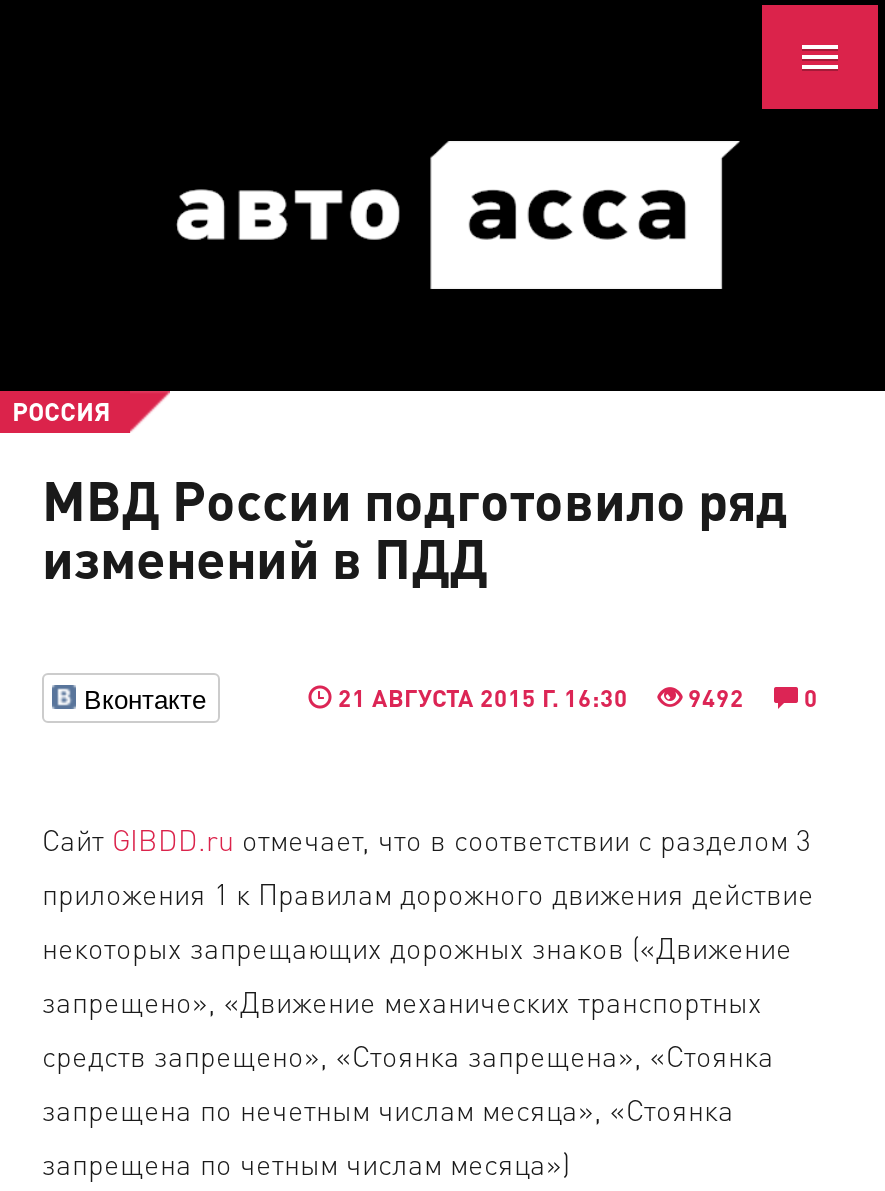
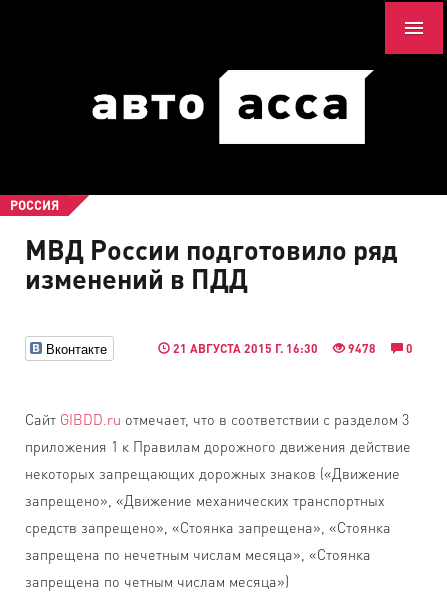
[332,683,818,713] 21 АВГУСТА 2015 Г. 16:30 9492 0 -> [170,341,413,356] 21 АВГУСТА 2015 Г. 16:30 9478 0

